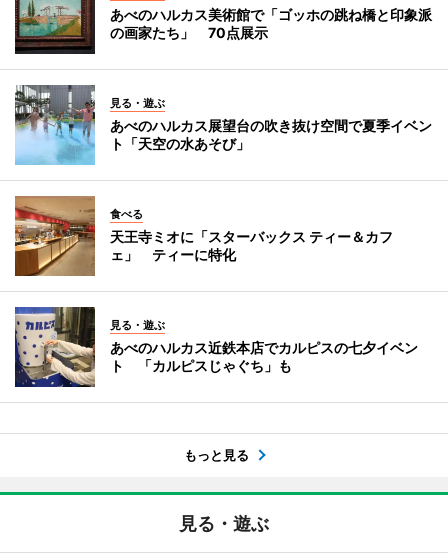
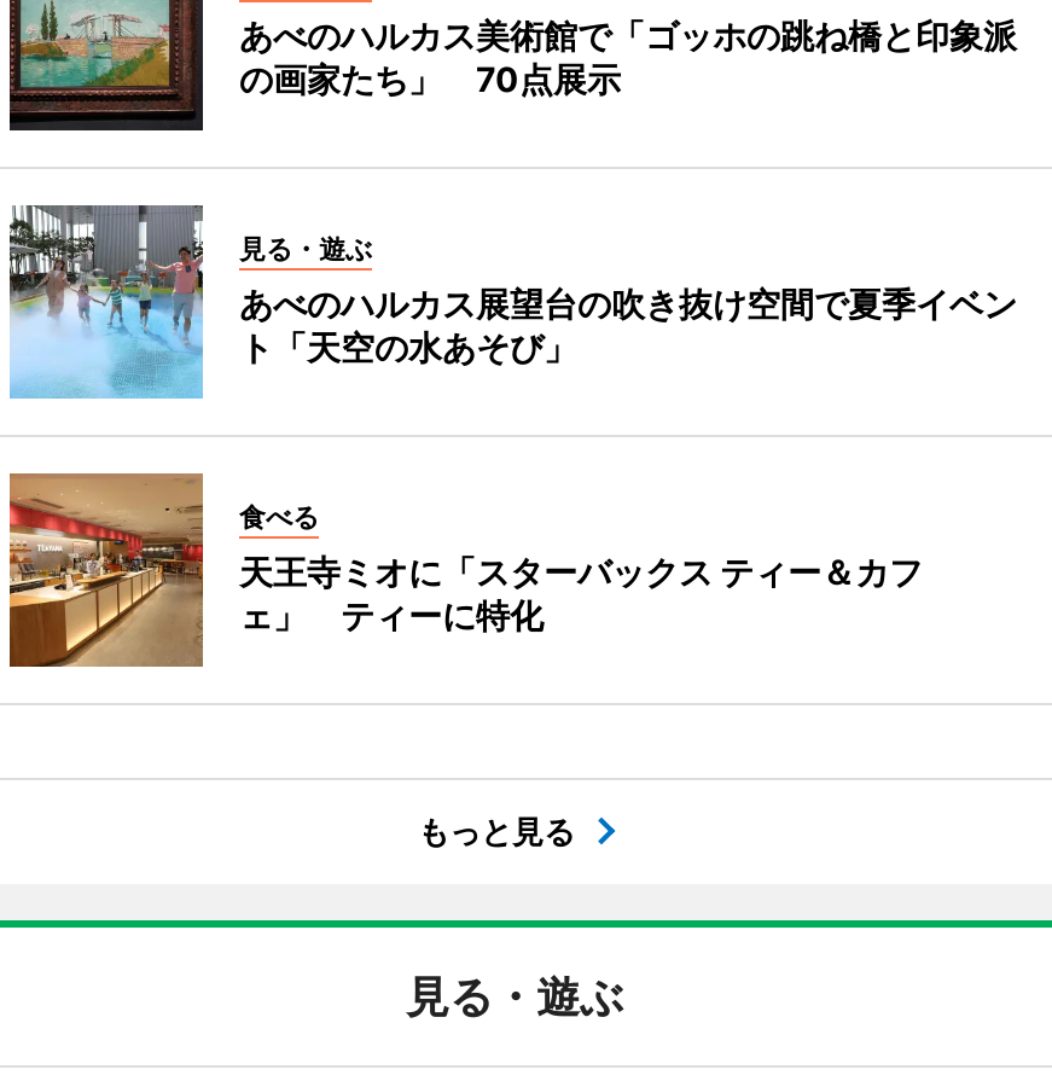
[14,306,418,388] [image] | 見る・遊ぶ | あべのハルカス近鉄本店でカルピスの七夕イベン | ト 「カルピスじゃぐち」も -> none

